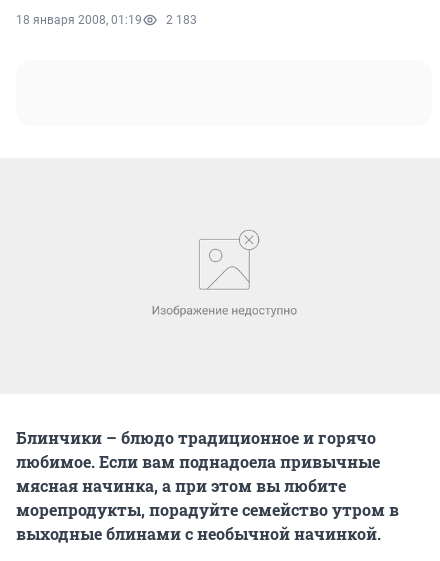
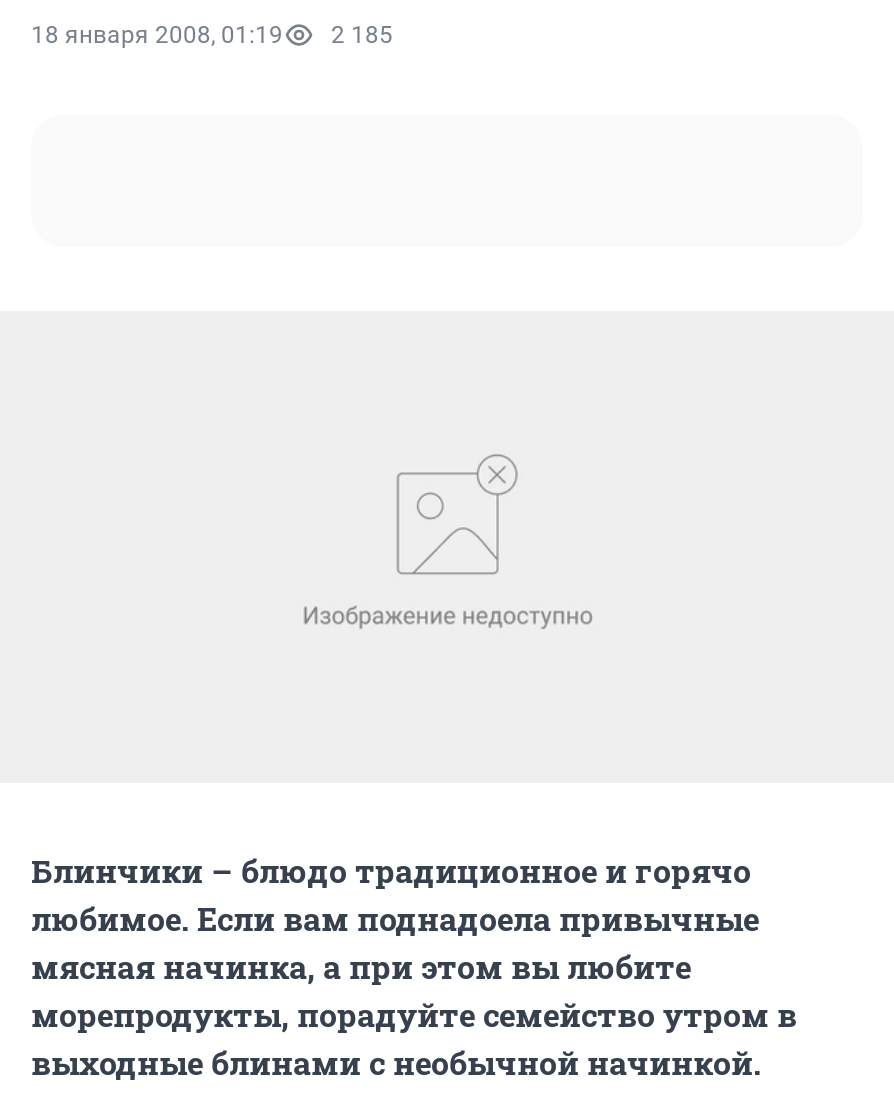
[16,13,197,27] 18 января 2008, 01:19 2 183 -> [31,21,393,49] 18 января 2008, 01:19 2 185

